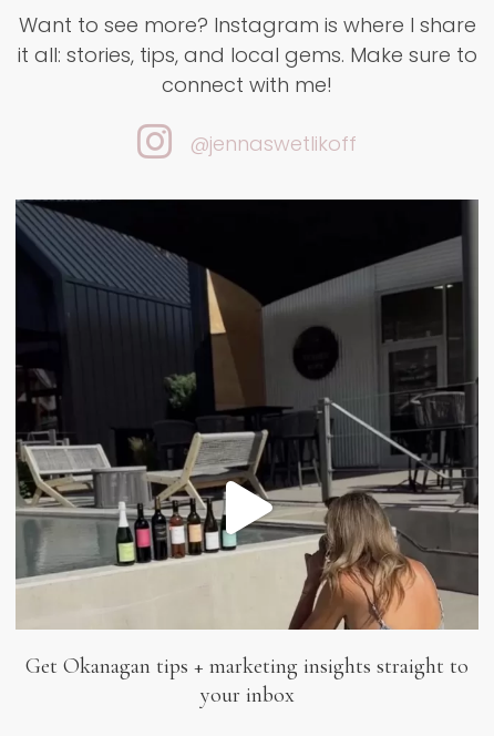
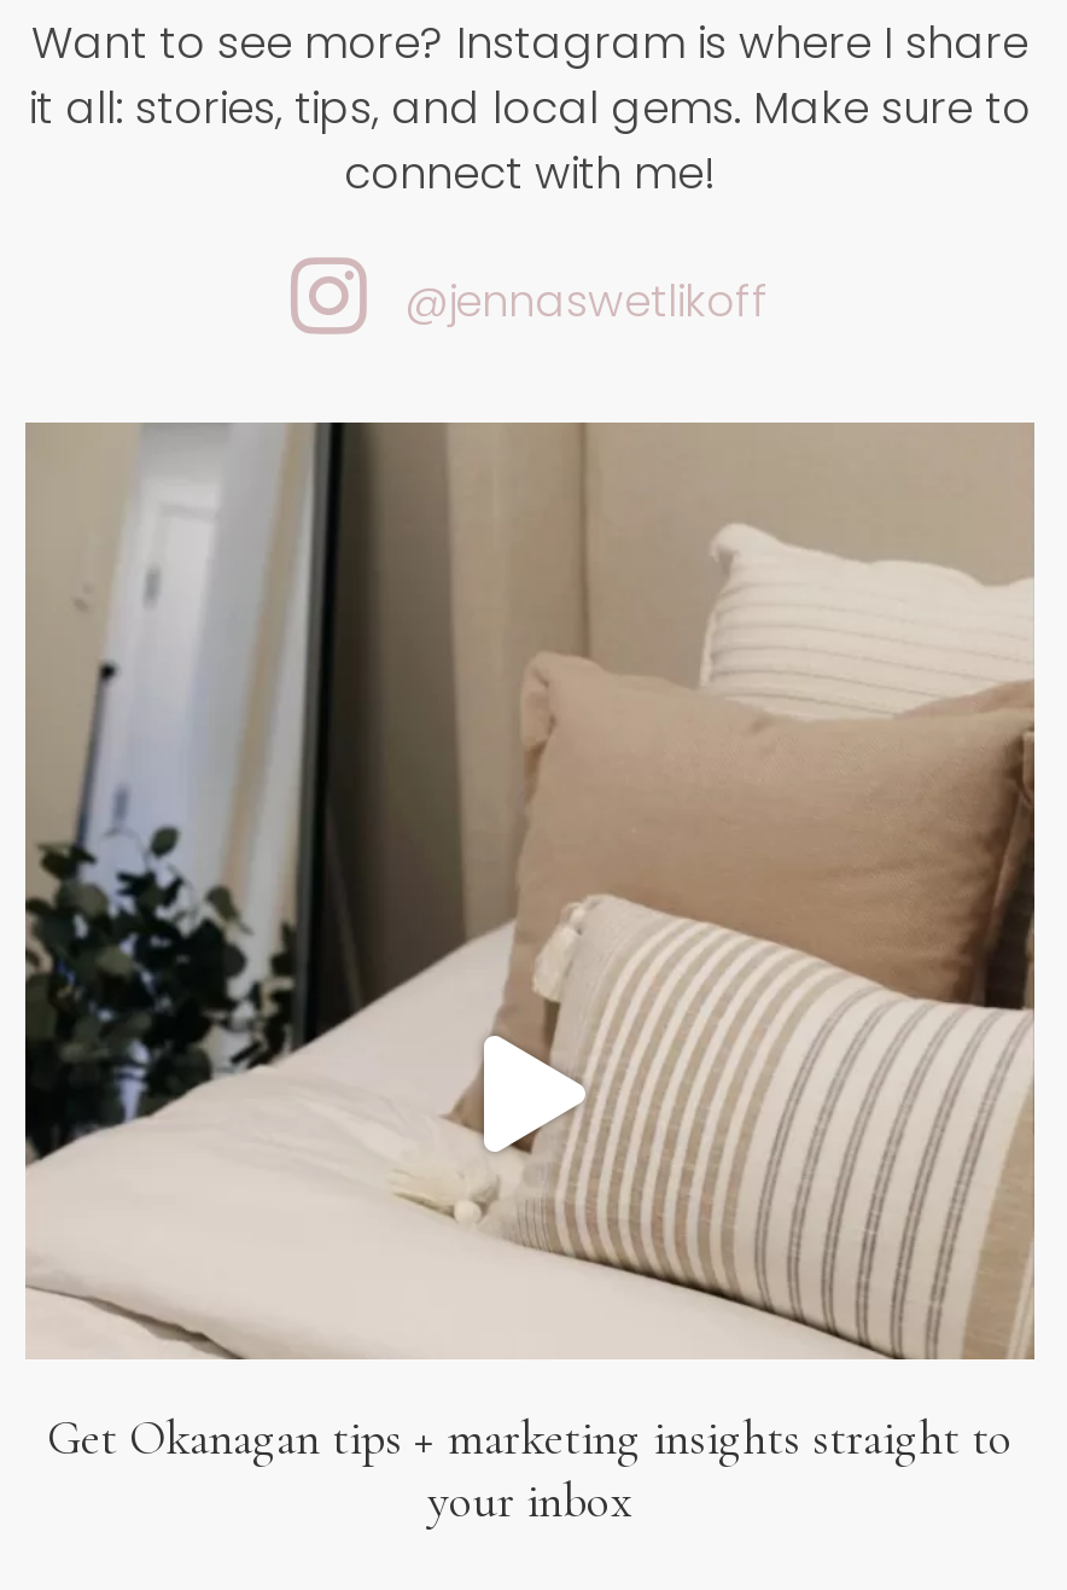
[14,198,480,631] [image] -> [23,420,1034,1362] [image]

